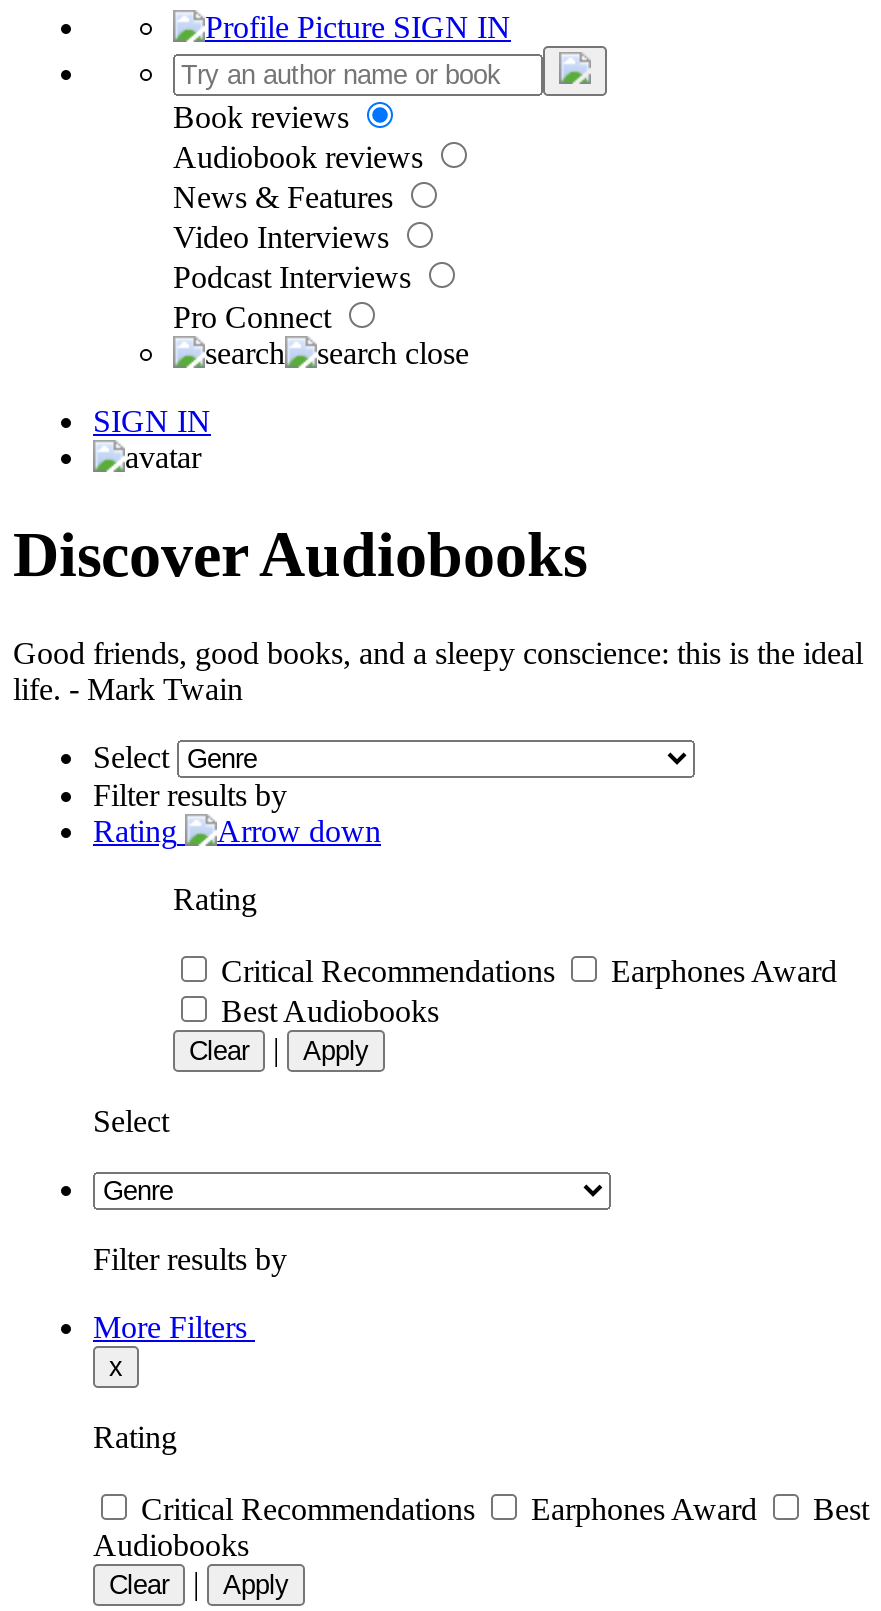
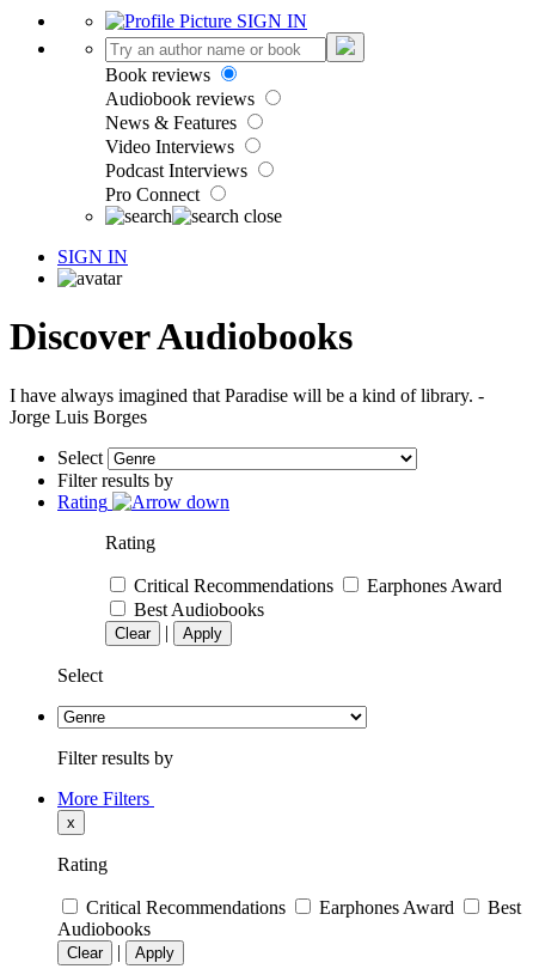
[13,636,863,706] Good friends, good books, and a sleepy conscience: this is the ideal | life. - Mark Twain -> [10,385,484,427] I have always imagined that Paradise will be a kind of library. - | Jorge Luis Borges

